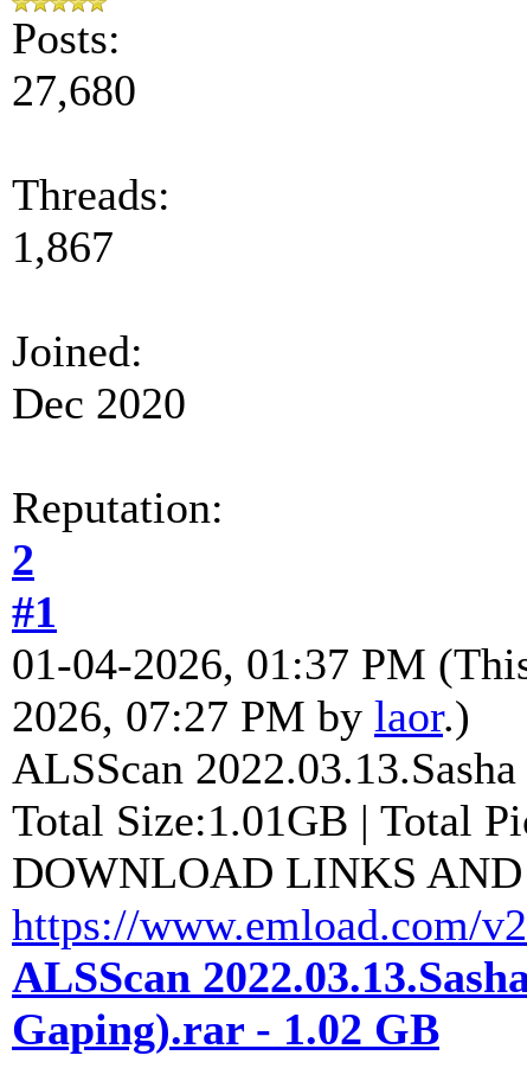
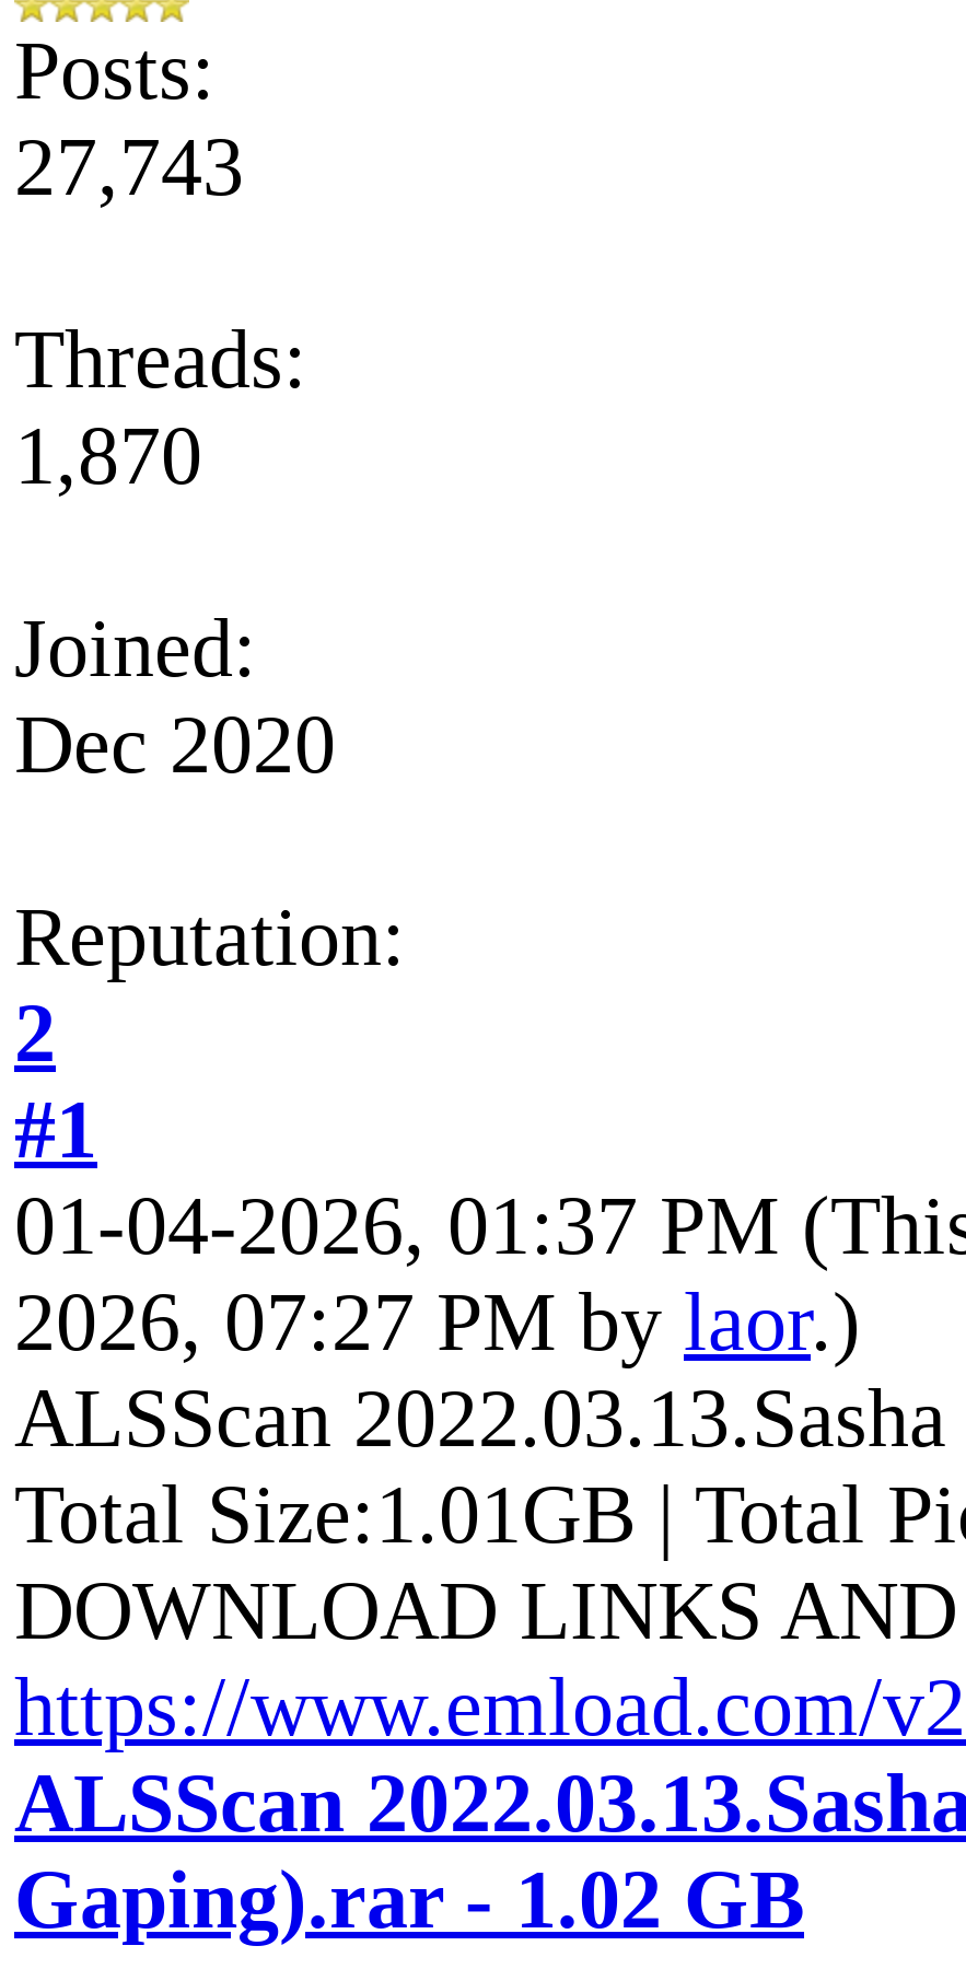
[12,65,136,115] 27,680 -> [14,119,244,211] 27,743
[12,221,114,271] 1,867 -> [14,408,202,500] 1,870

